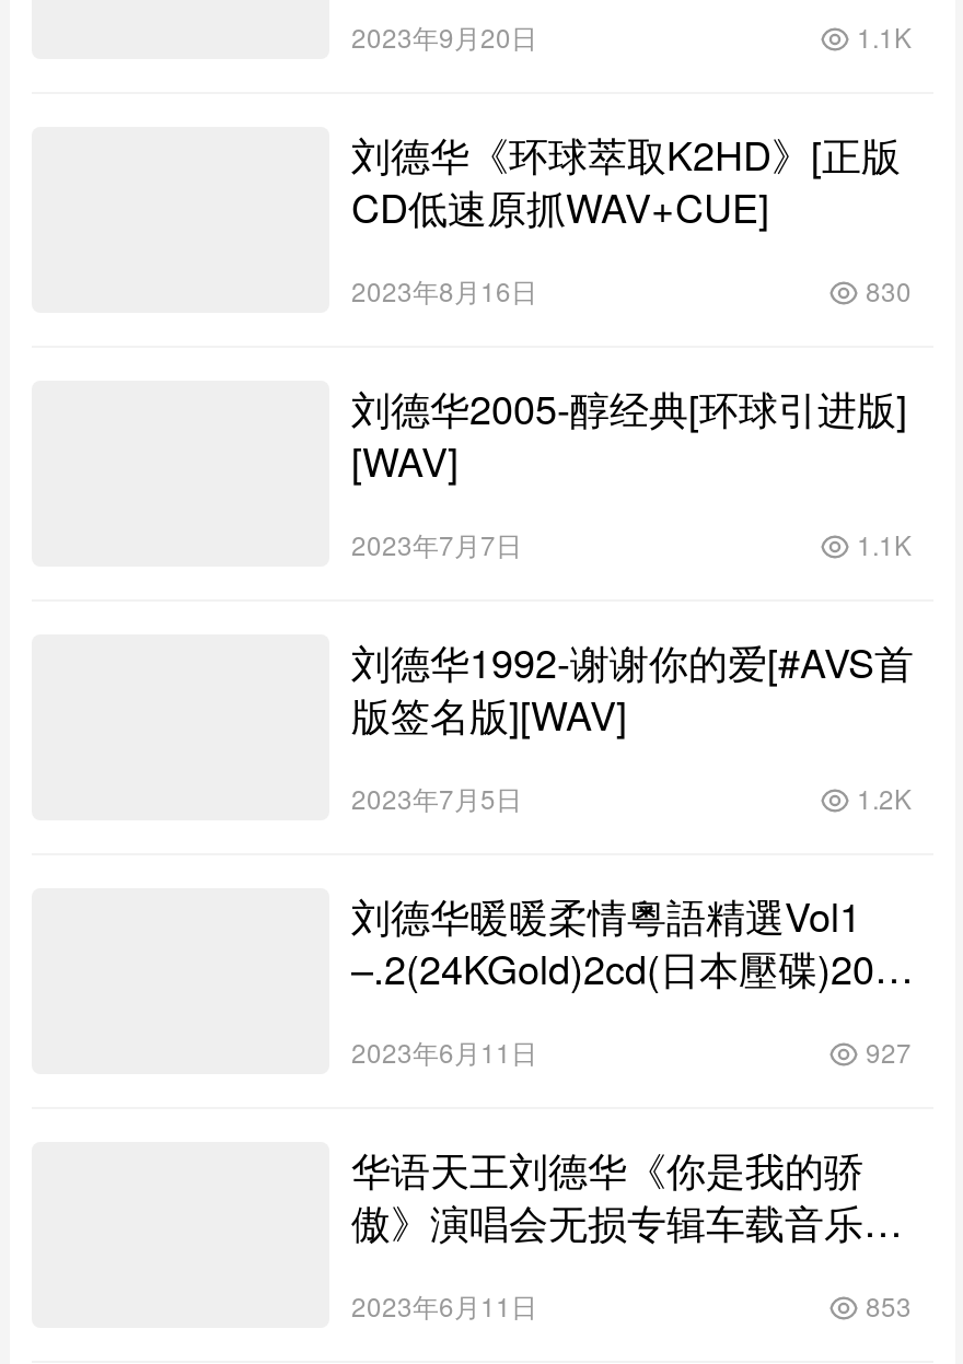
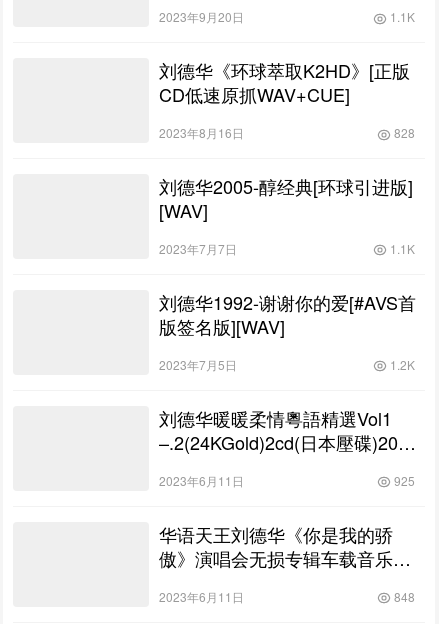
[859,271,912,308] 830 -> [391,124,415,141] 828
[859,1032,912,1069] 927 -> [391,472,415,489] 925
[859,1286,912,1323] 853 -> [391,588,415,605] 848

